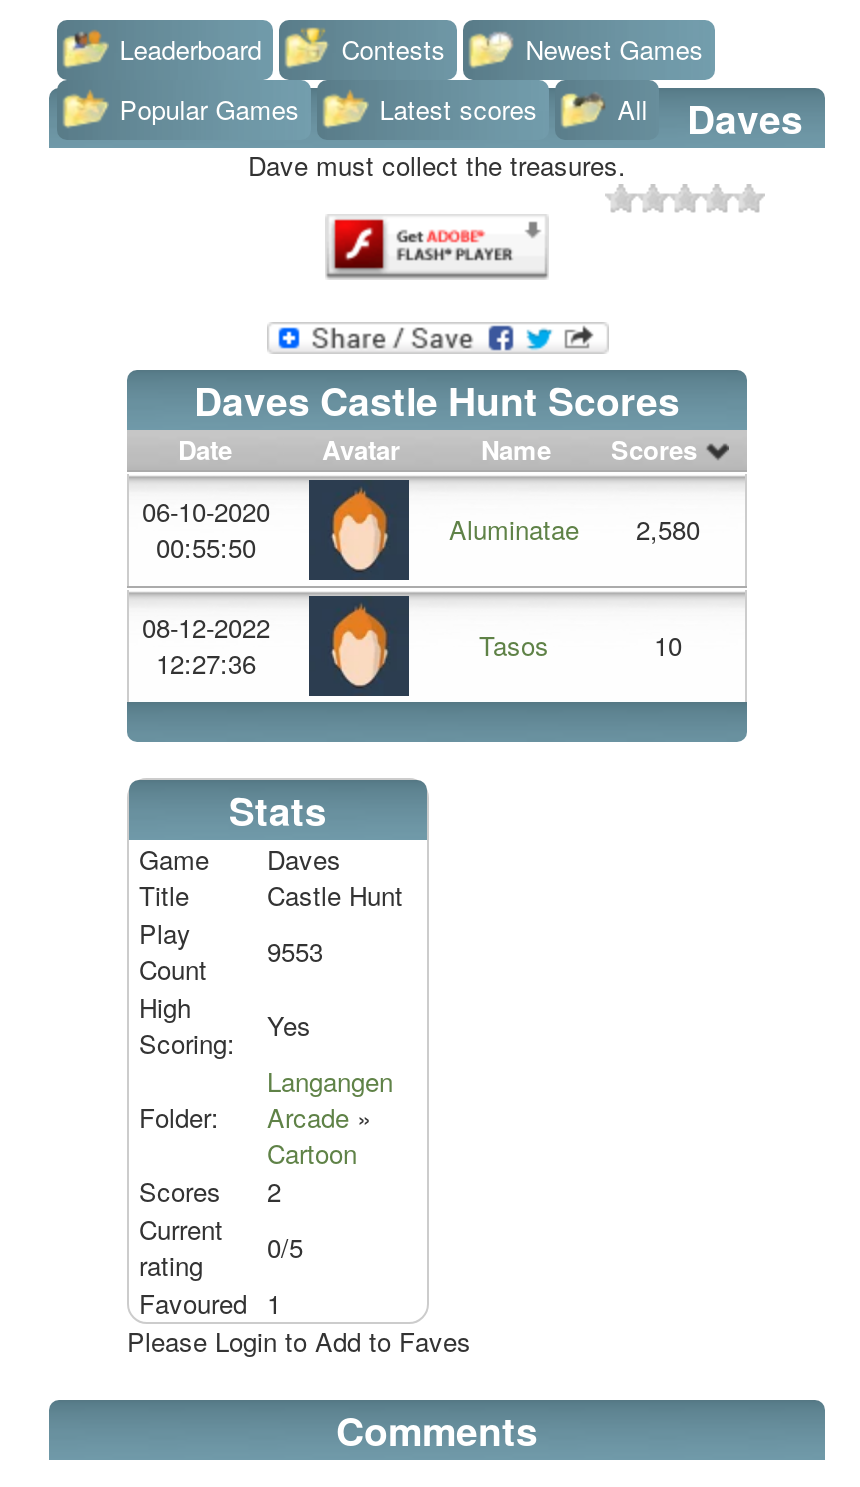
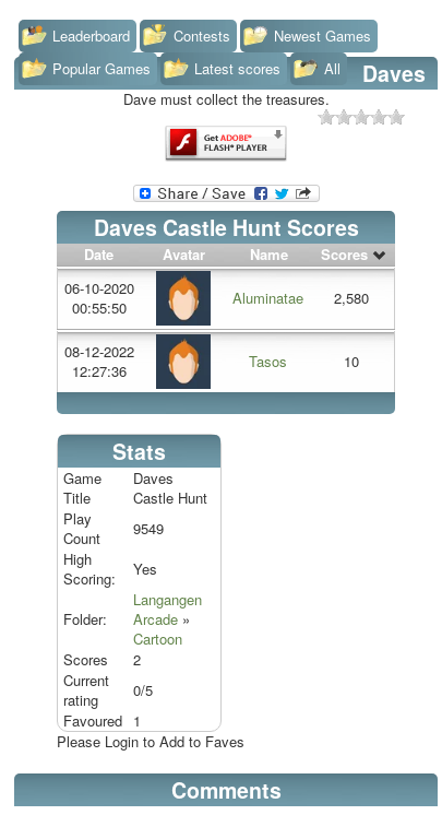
[139,913,323,987] Play Count 9553 -> [63,508,164,548] Play Count 9549

